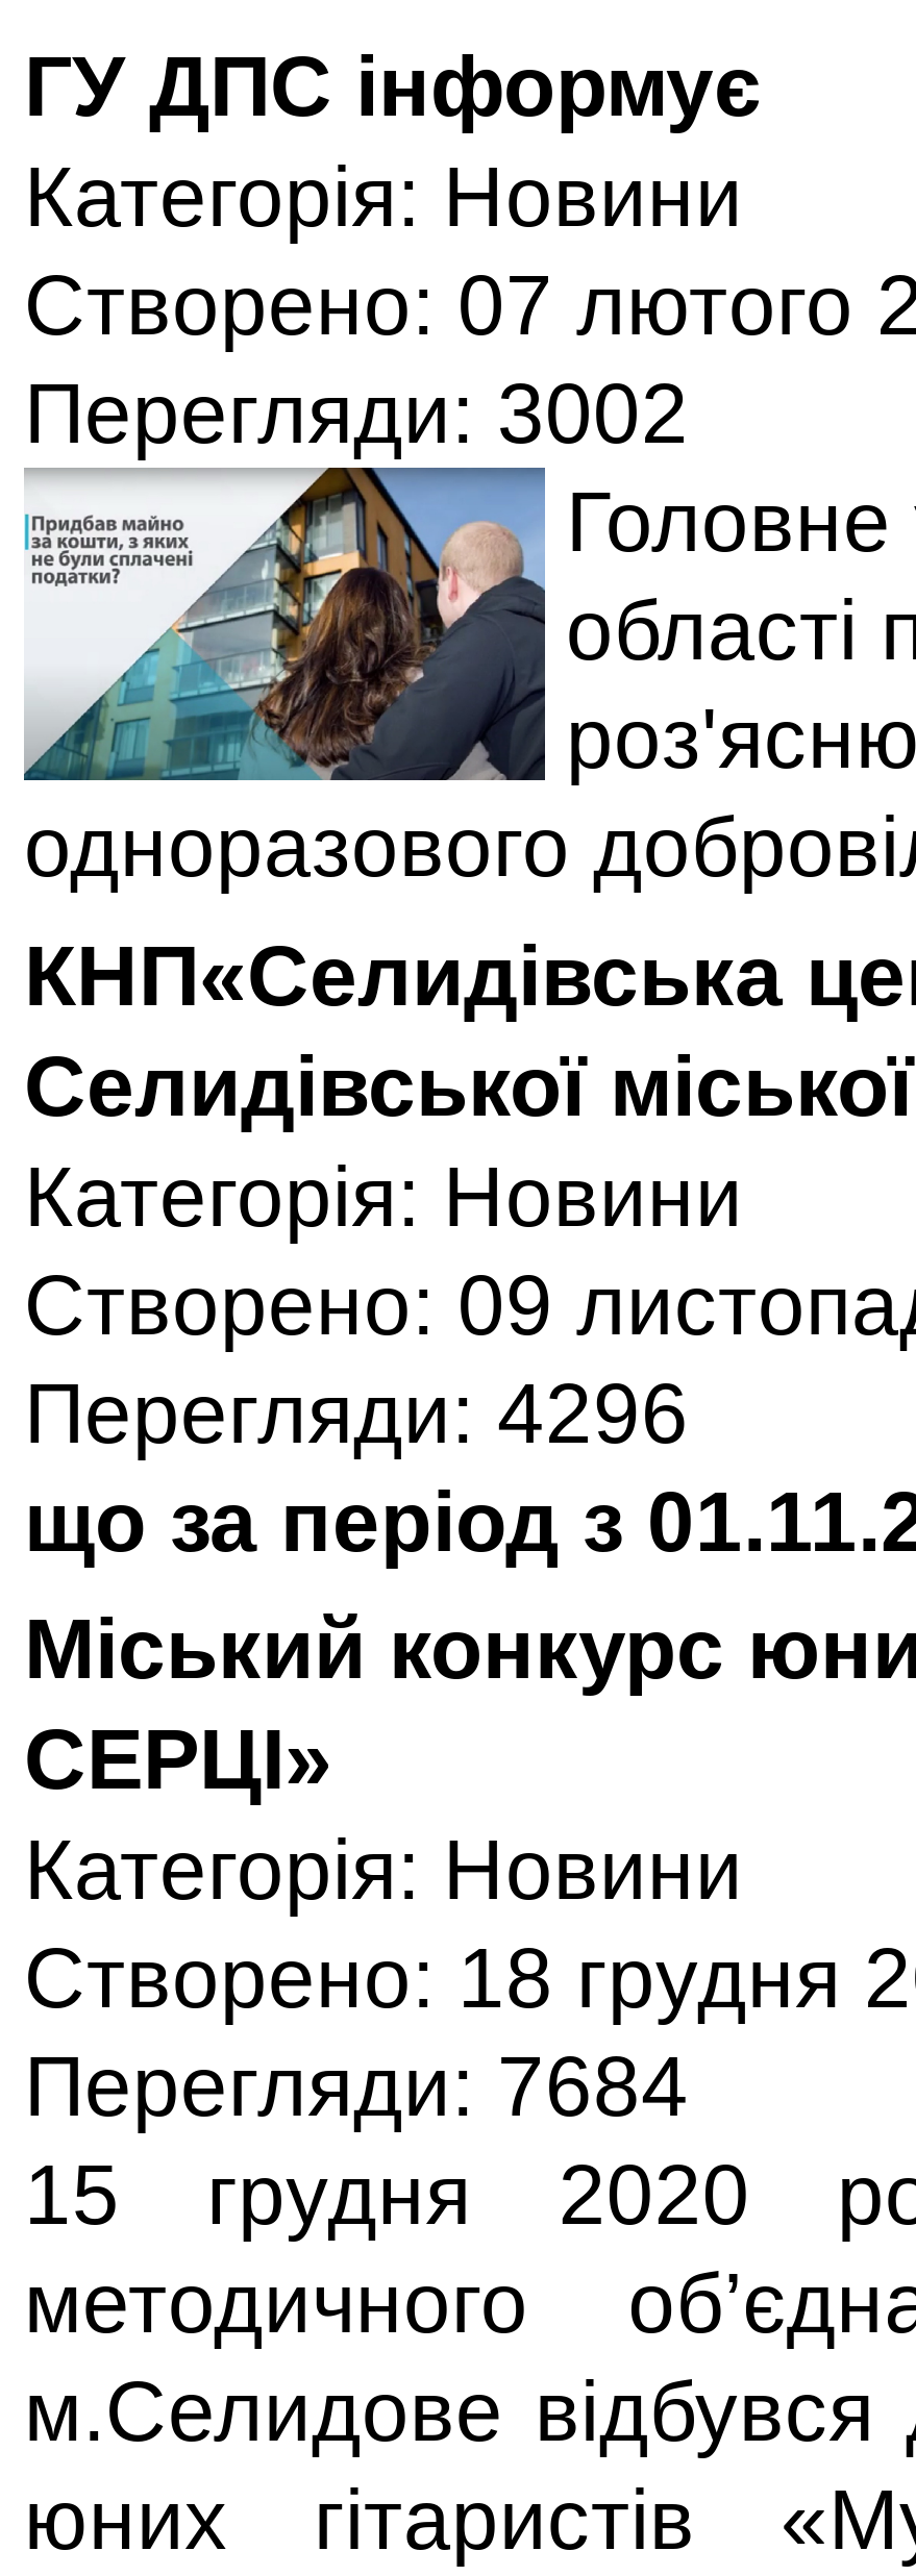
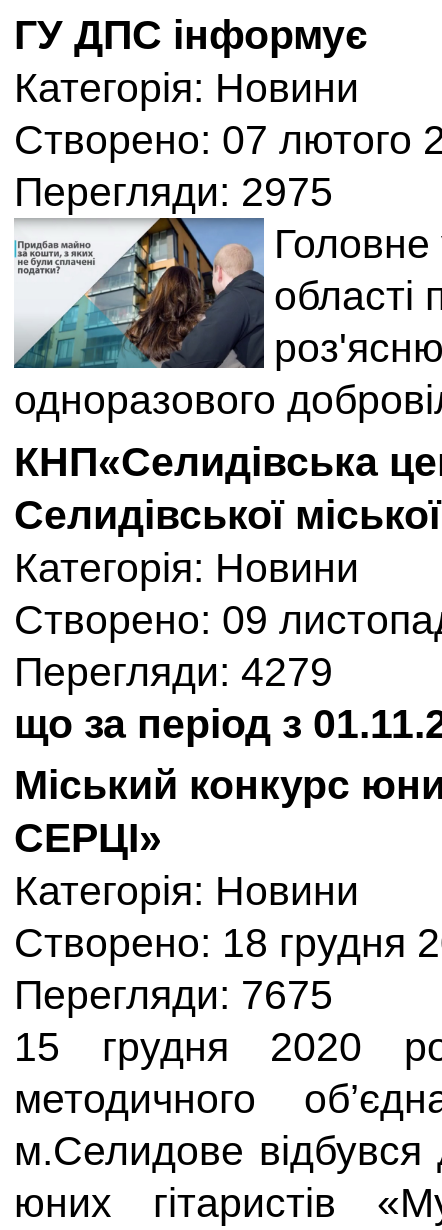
[24,366,689,461] Перегляди: 3002 -> [14,169,333,215] Перегляди: 2975
[24,1365,689,1460] Перегляди: 4296 -> [14,648,333,694] Перегляди: 4279
[24,2039,689,2134] Перегляди: 7684 -> [14,972,333,1018] Перегляди: 7675

